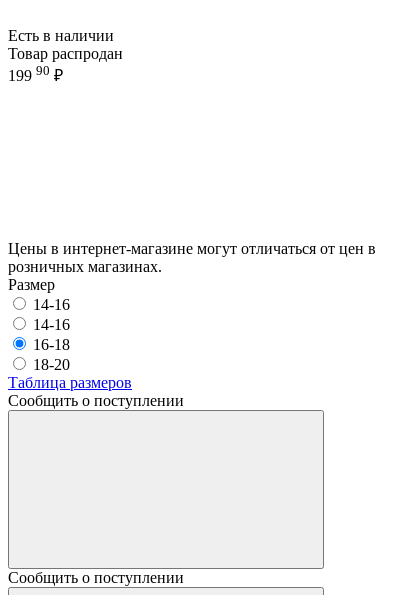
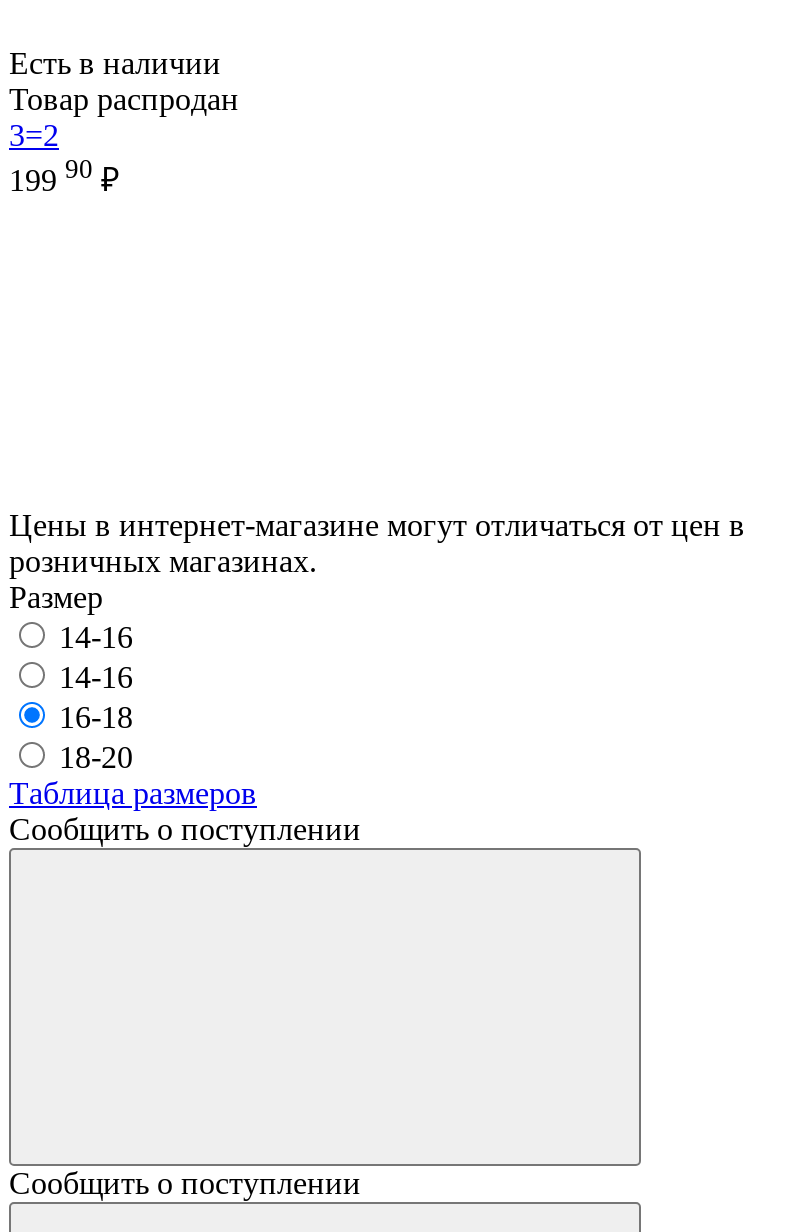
none -> [9,118,59,152] 3=2

